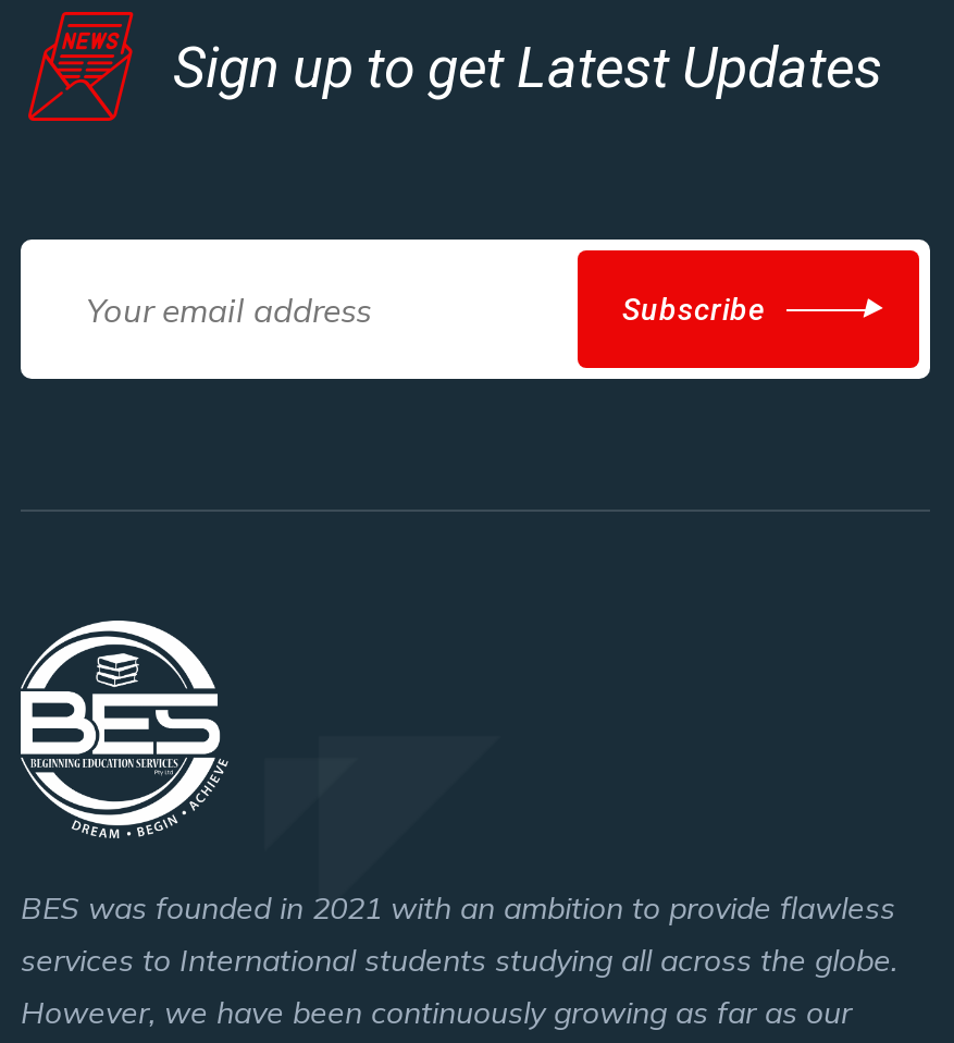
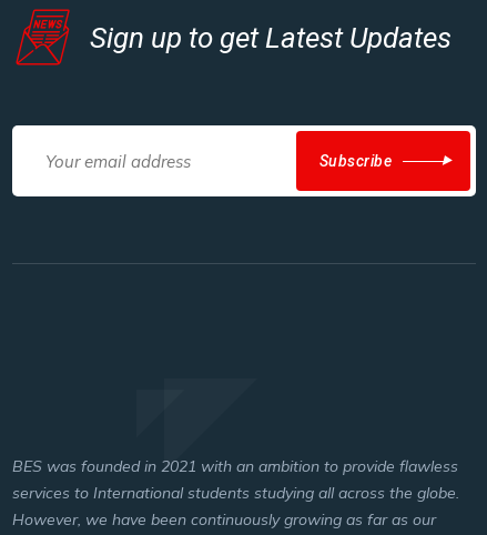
[18,618,230,840] [image] -> none

